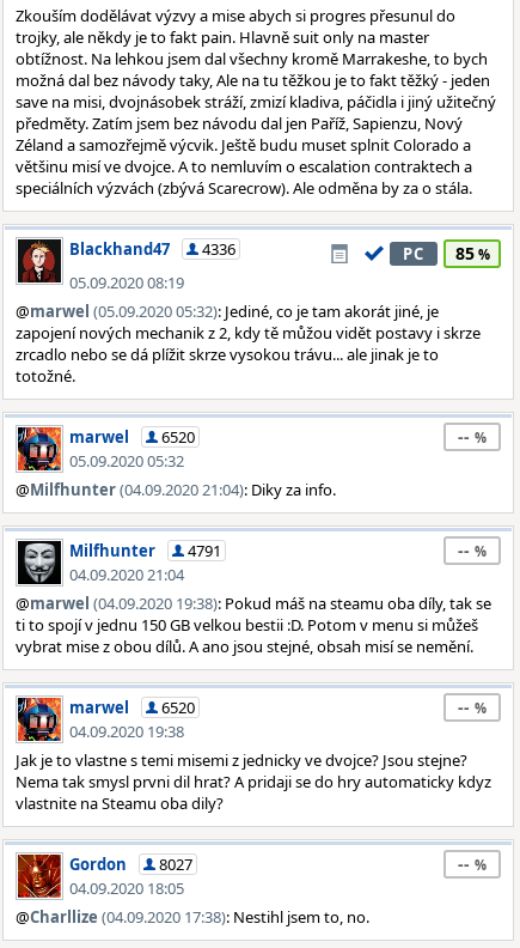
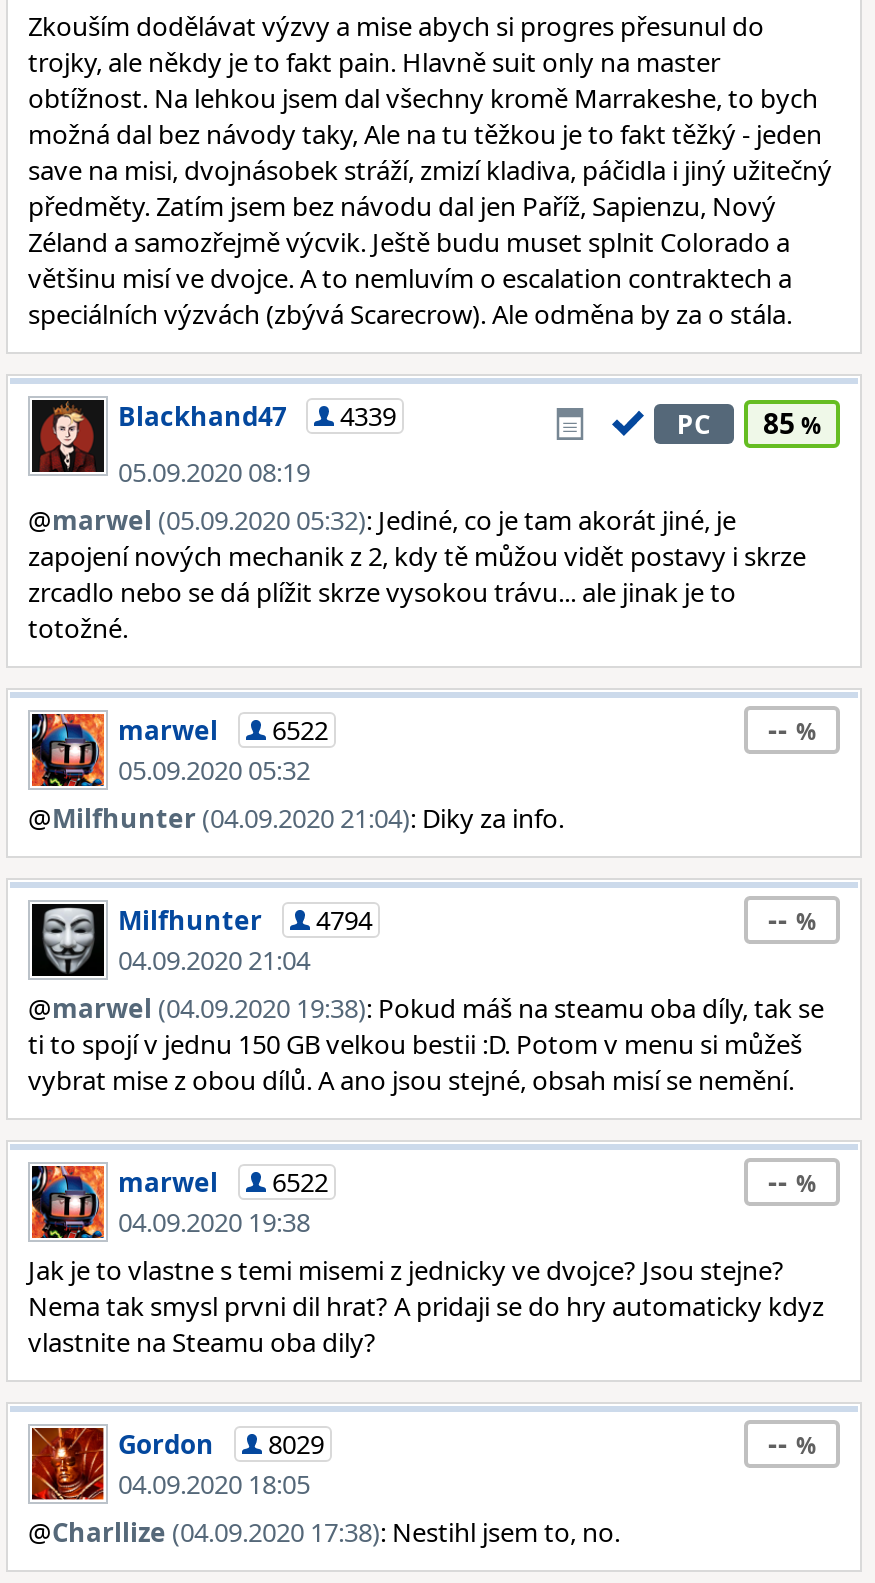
[69,238,235,260] Blackhand47 4336 -> [118,398,396,434] Blackhand47 4339
[69,426,195,448] marwel 6520 -> [118,712,328,748] marwel 6522
[69,540,221,561] Milfhunter 4791 -> [118,902,372,938] Milfhunter 4794
[69,697,195,718] marwel 6520 -> [118,1164,328,1200] marwel 6522
[69,853,192,875] Gordon 8027 -> [118,1426,324,1462] Gordon 8029

